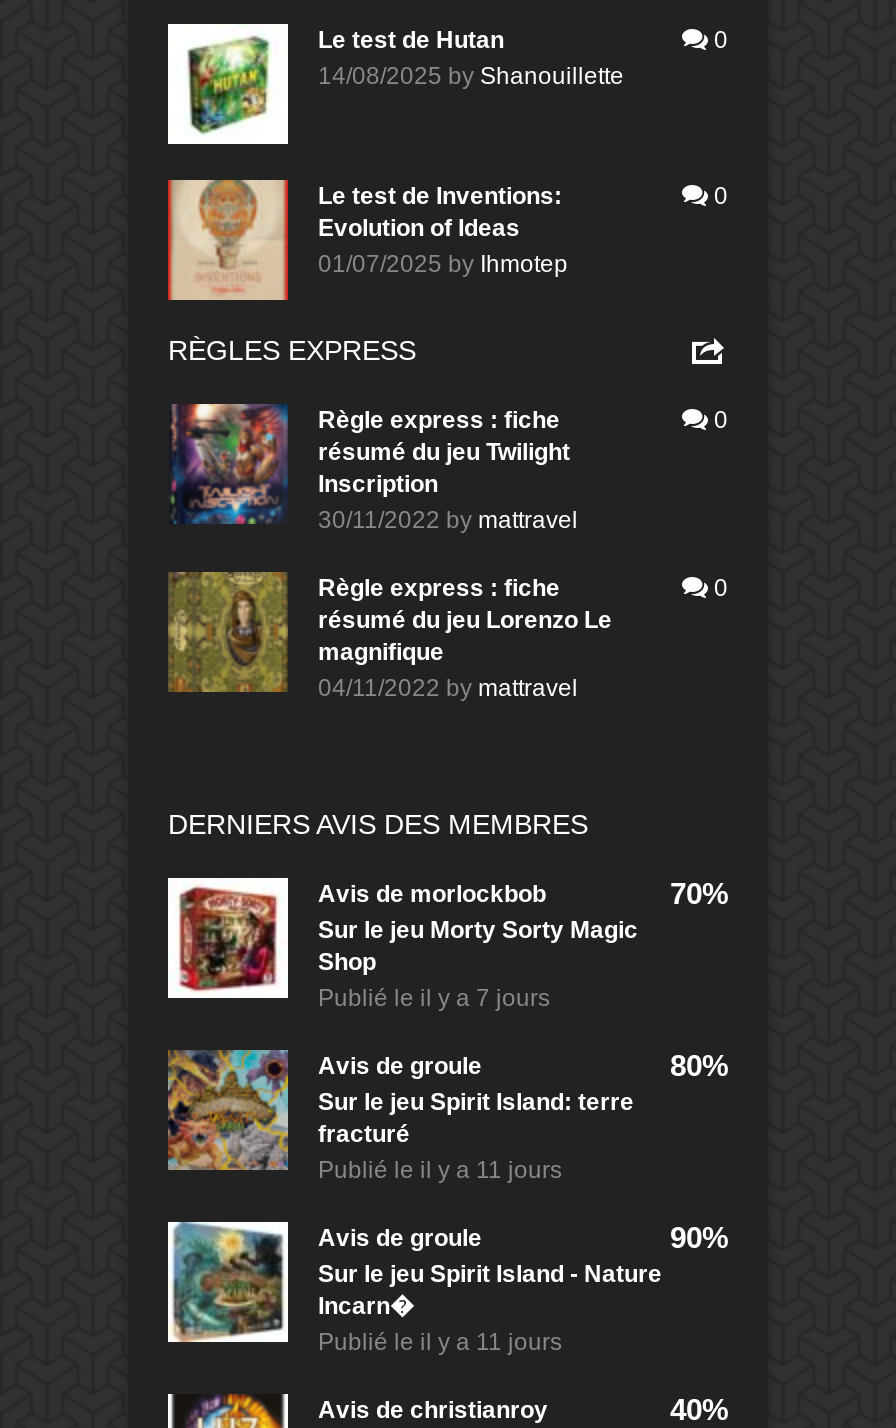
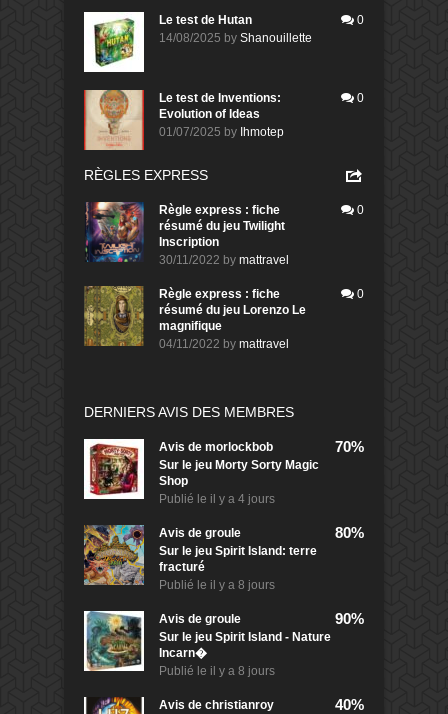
[318,983,550,1011] Publié le il y a 7 jours -> [159,492,275,506] Publié le il y a 4 jours
[318,1155,562,1183] Publié le il y a 11 jours -> [159,578,275,592] Publié le il y a 8 jours
[318,1327,562,1355] Publié le il y a 11 jours -> [159,664,275,678] Publié le il y a 8 jours

